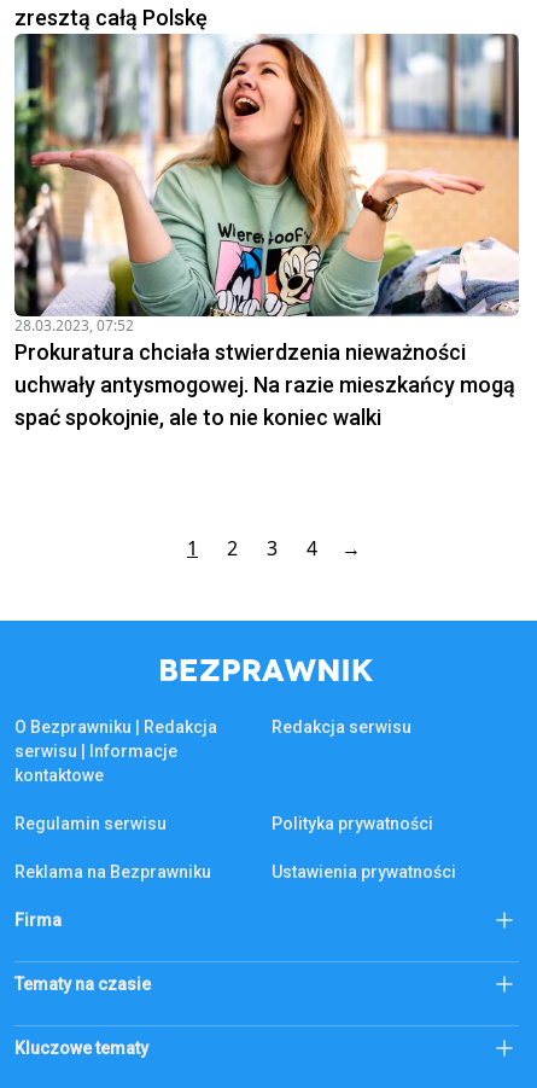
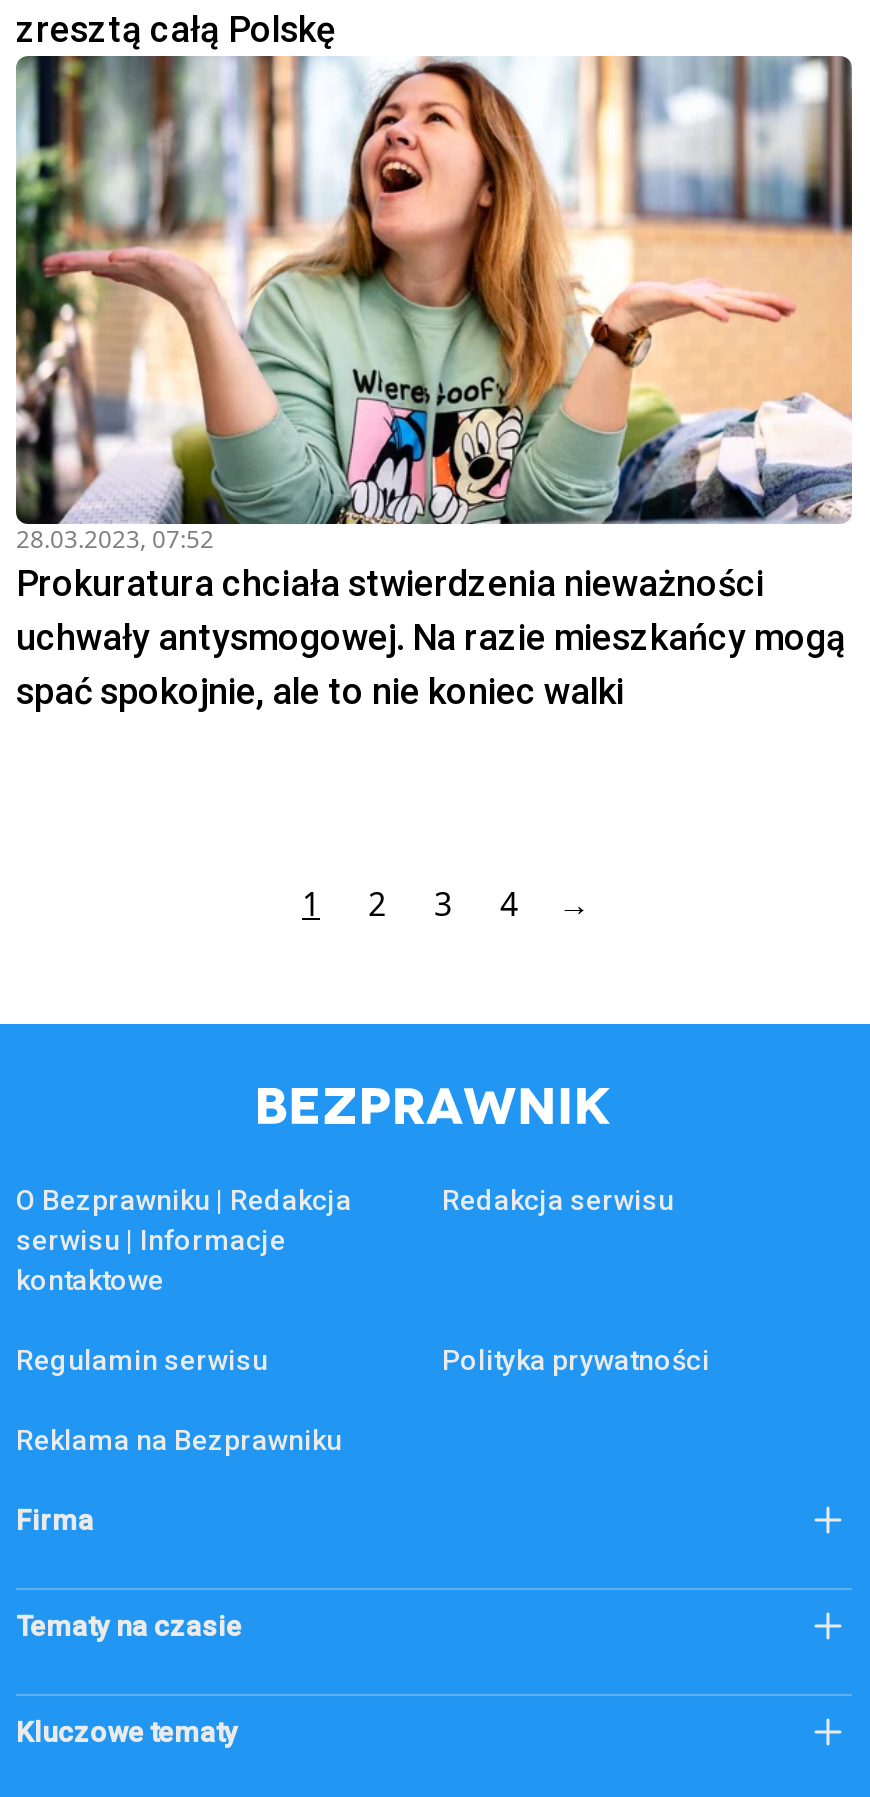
[272,862,456,882] Ustawienia prywatności -> none

